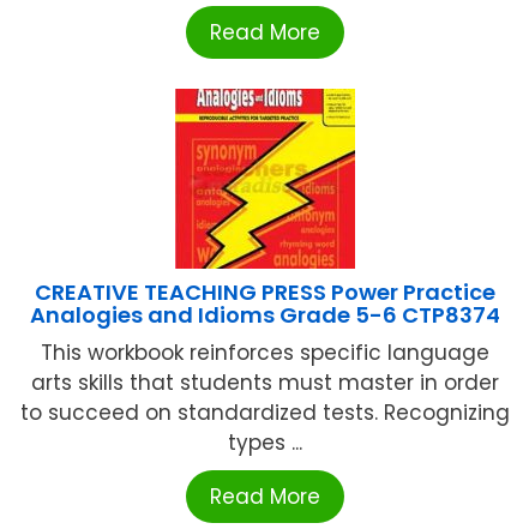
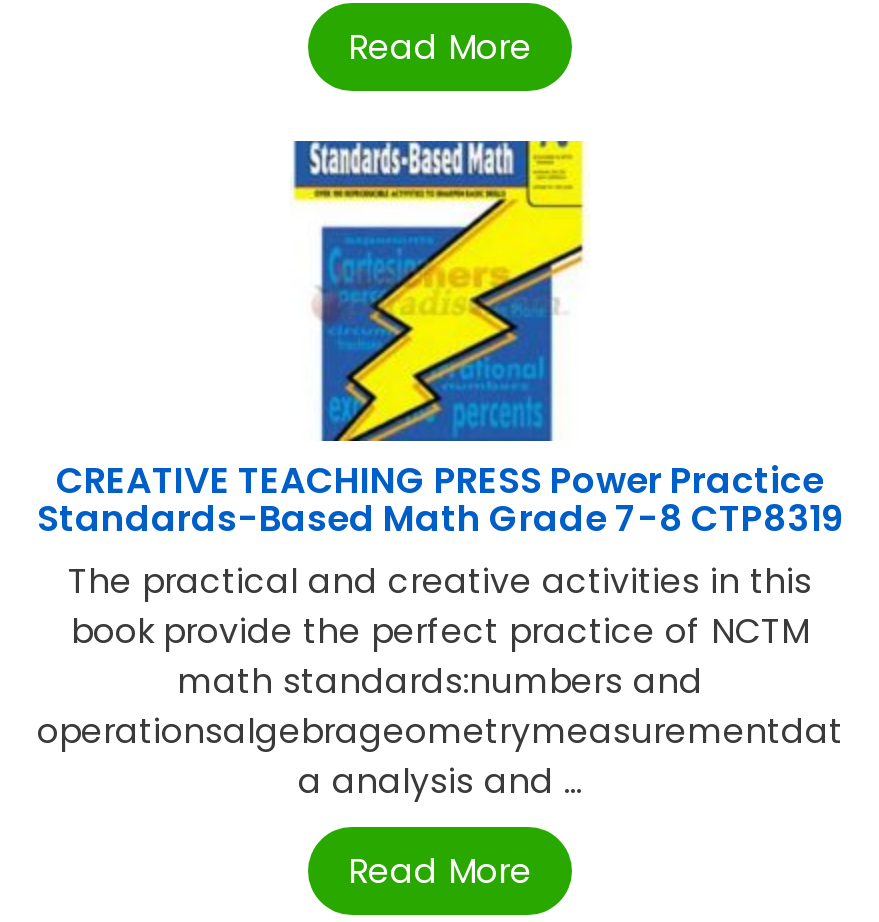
[20,88,510,458] [image] | Analogies and Idioms Grade 5-6 CTP8374 | This workbook reinforces specific language | arts skills that students must master in order | to succeed on standardized tests. Recognizing | types ... -> [37,139,843,804] [image] | Standards-Based Math Grade 7-8 CTP8319 | The practical and creative activities in this | book provide the perfect practice of NCTM | math standards:numbers and | operationsalgebrageometrymeasurementdat | a analysis and ...

